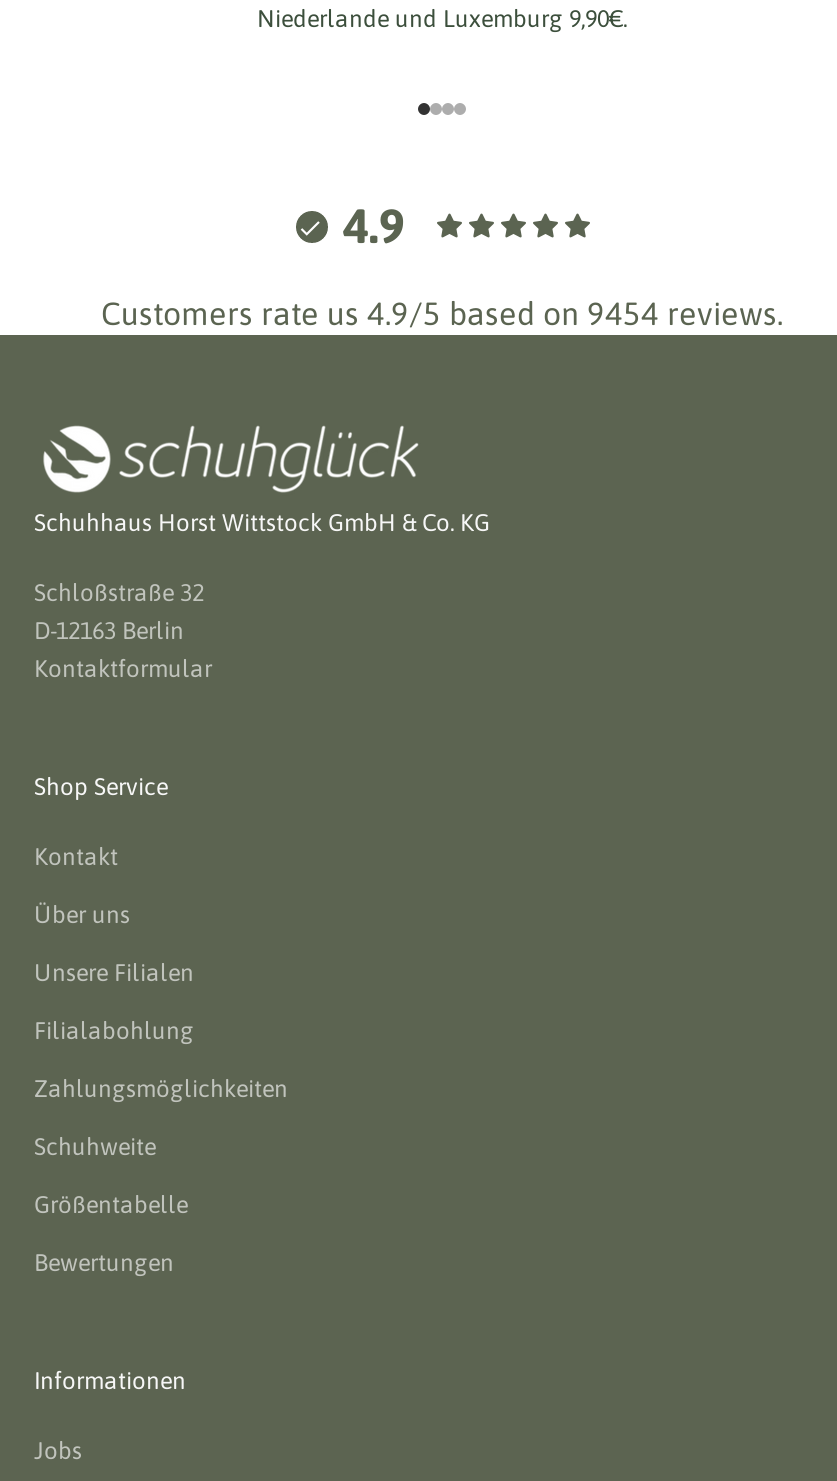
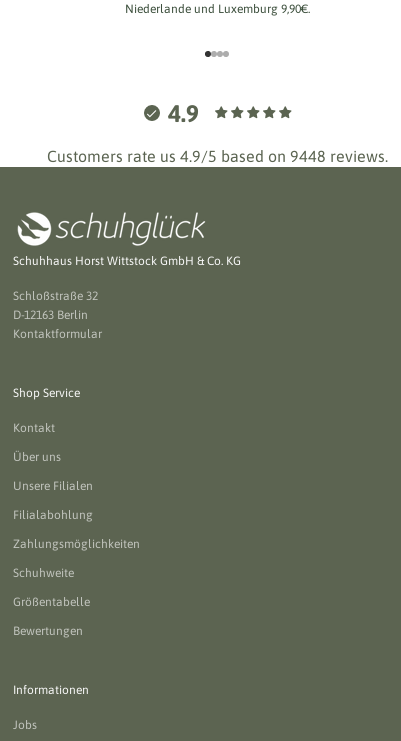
[101,295,783,331] Customers rate us 4.9/5 based on 9454 reviews. -> [46,147,387,165] Customers rate us 4.9/5 based on 9448 reviews.

